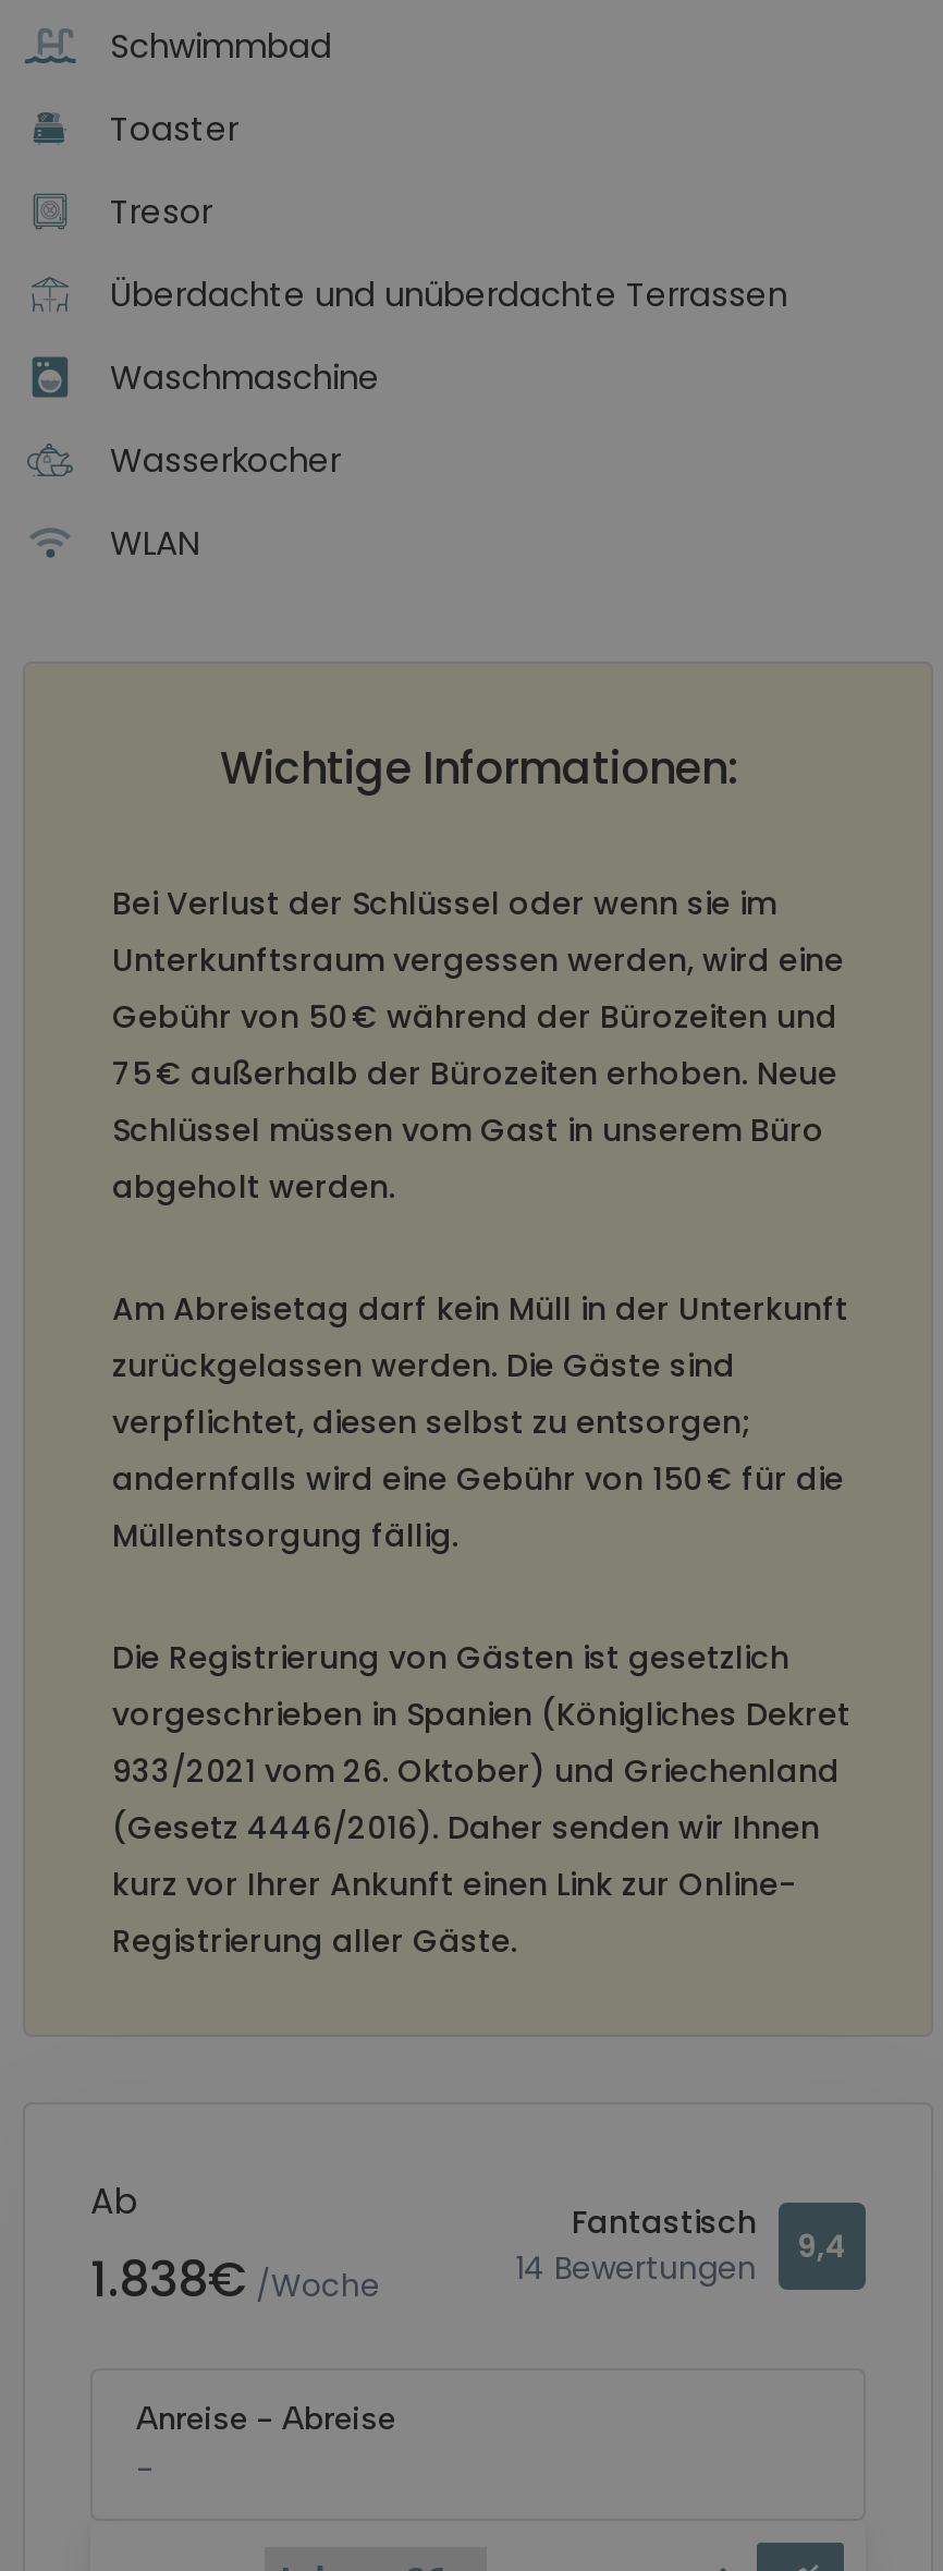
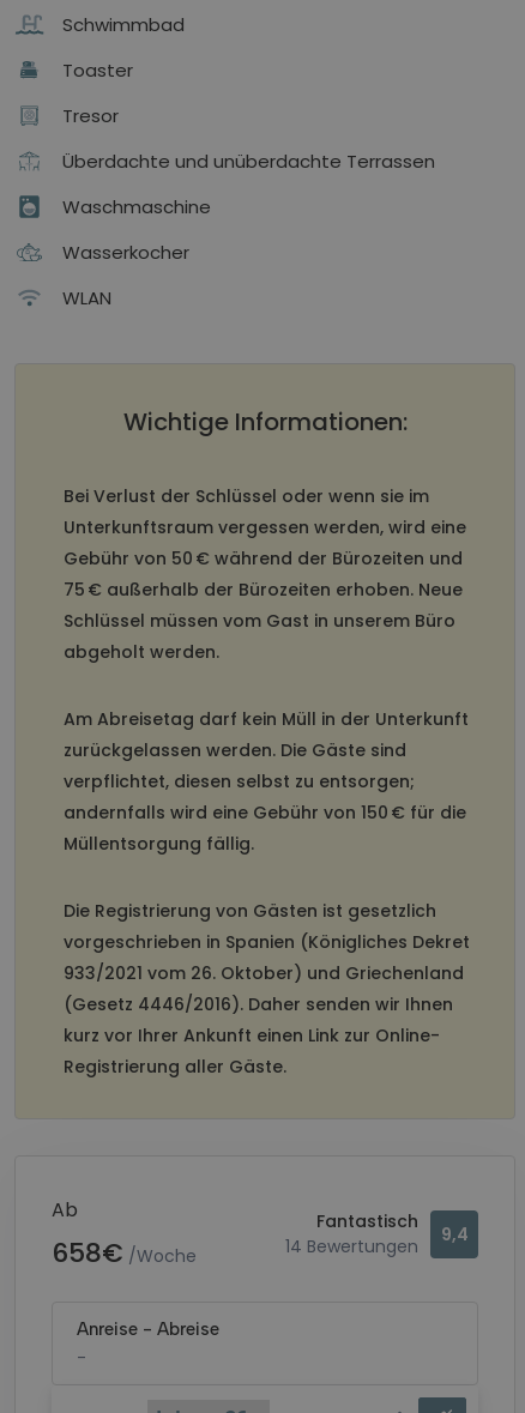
[90,2246,380,2314] 1.838€ /Woche -> [52,1234,197,1272] 658€ /Woche

